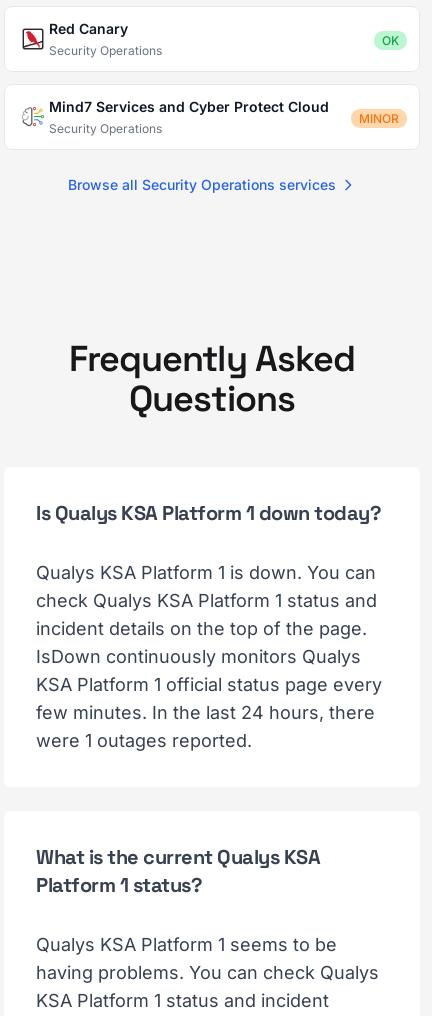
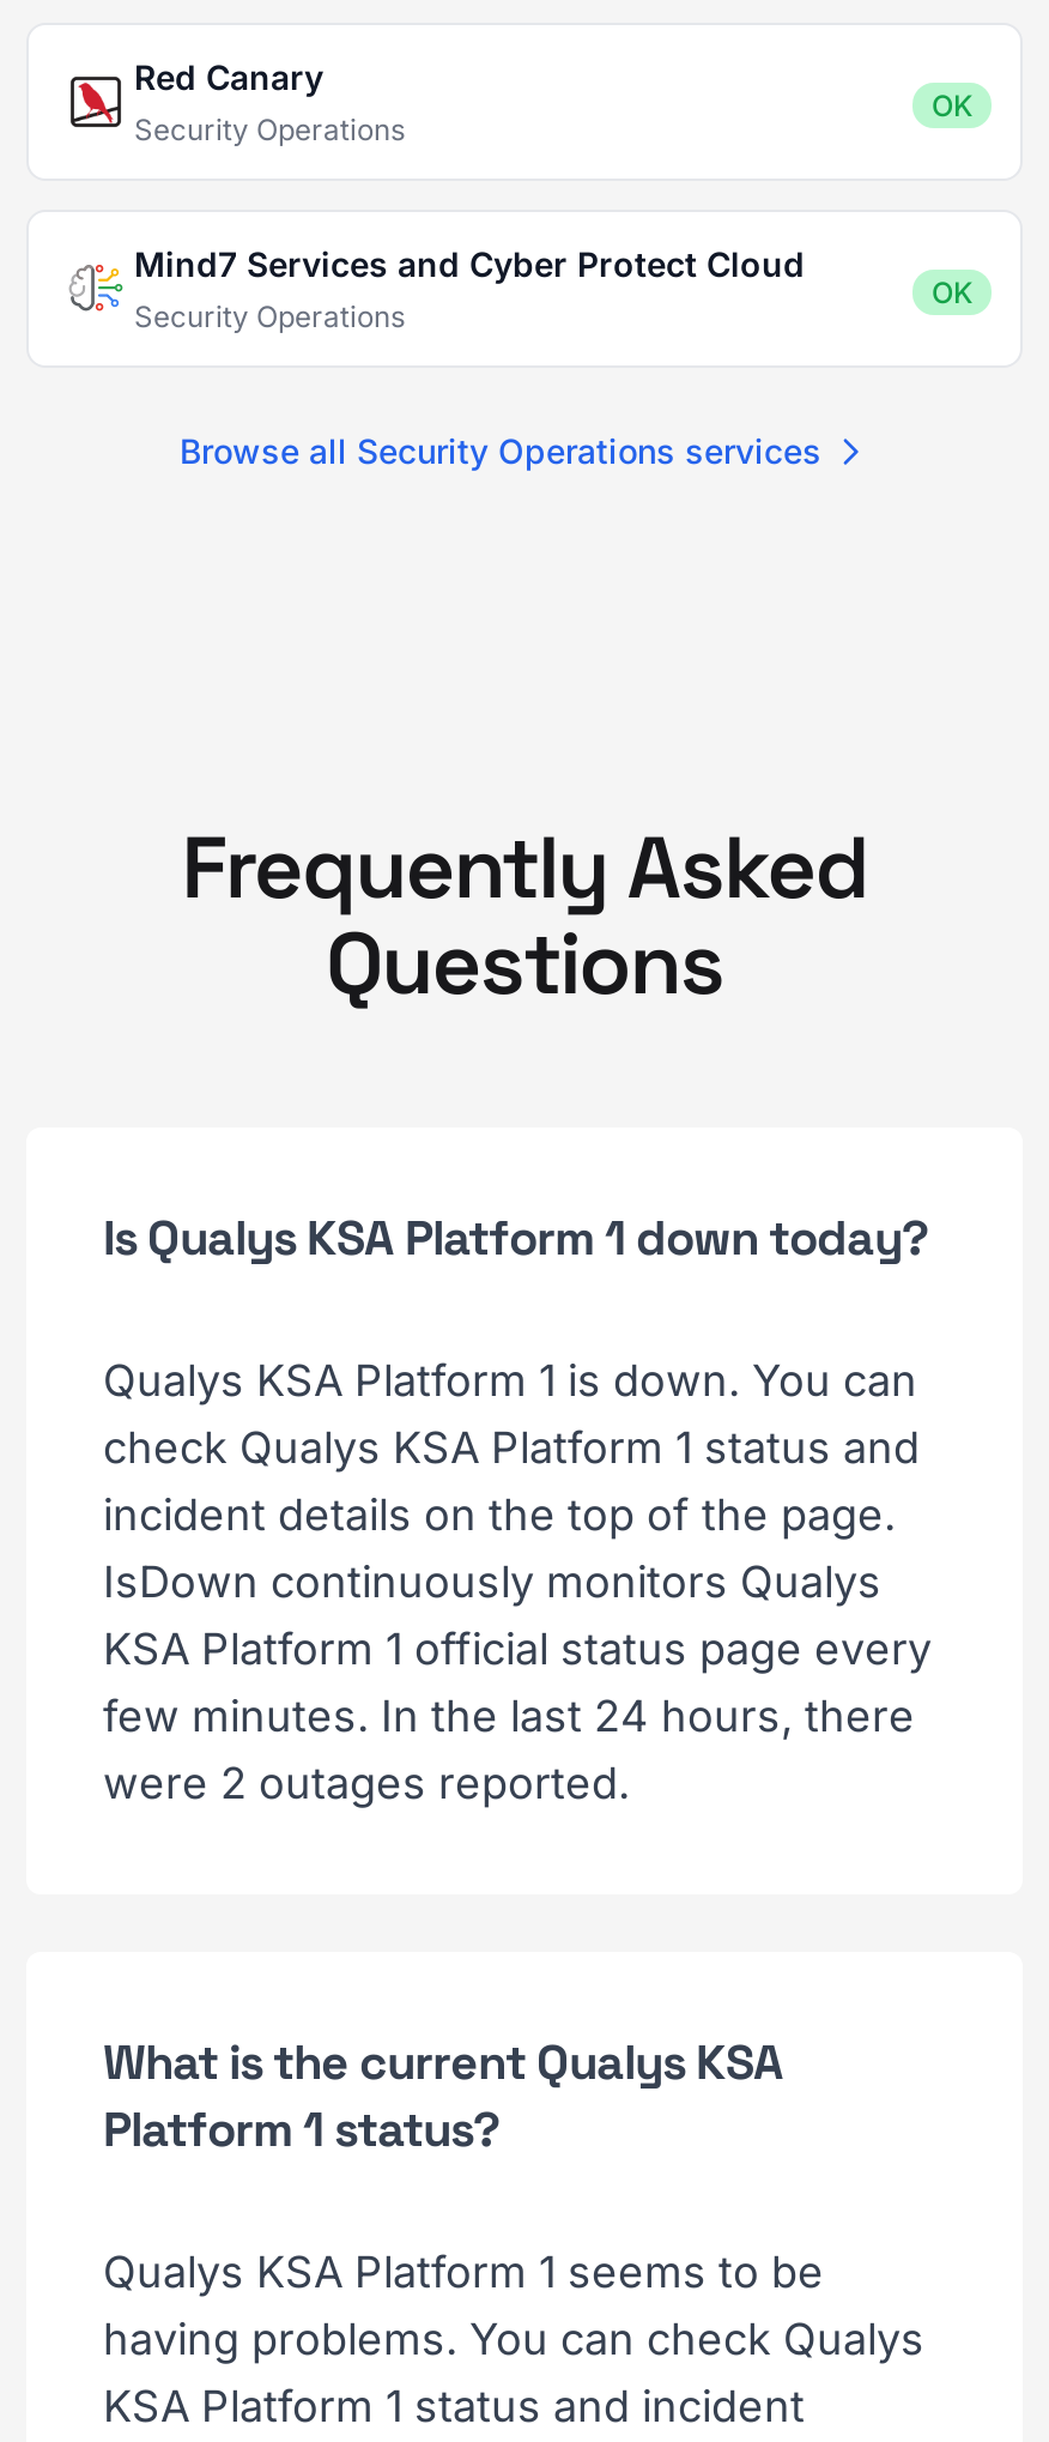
[359,111,399,126] MINOR -> [932,274,972,310] OK
[36,730,252,751] were 1 outages reported. -> [103,1758,630,1808] were 2 outages reported.

